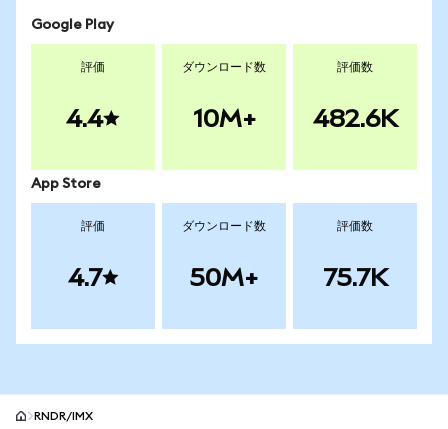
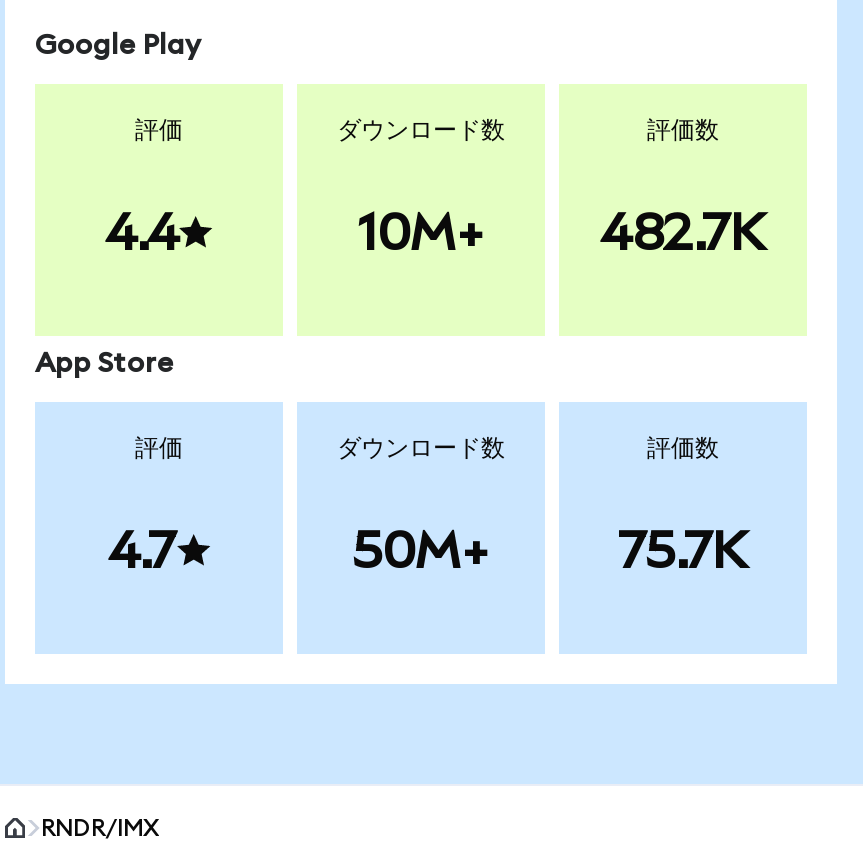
[312,104,397,132] 482.6K -> [600,204,766,260] 482.7K

